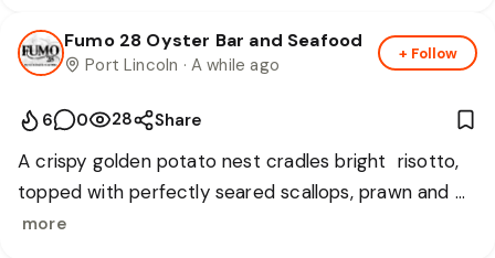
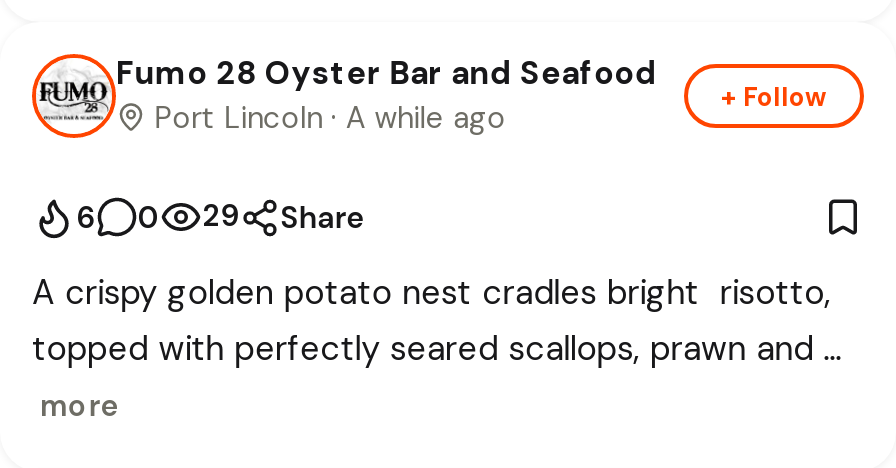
[42,108,202,131] 6 0 28 Share -> [76,196,365,237] 6 0 29 Share

